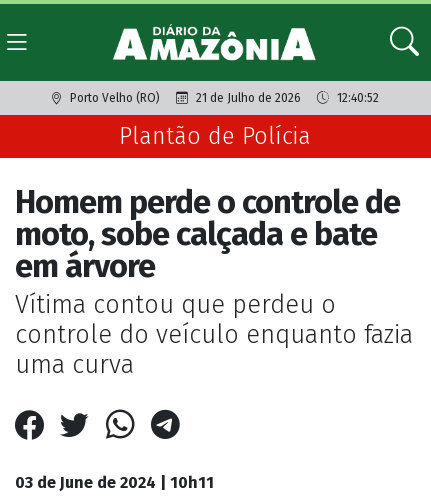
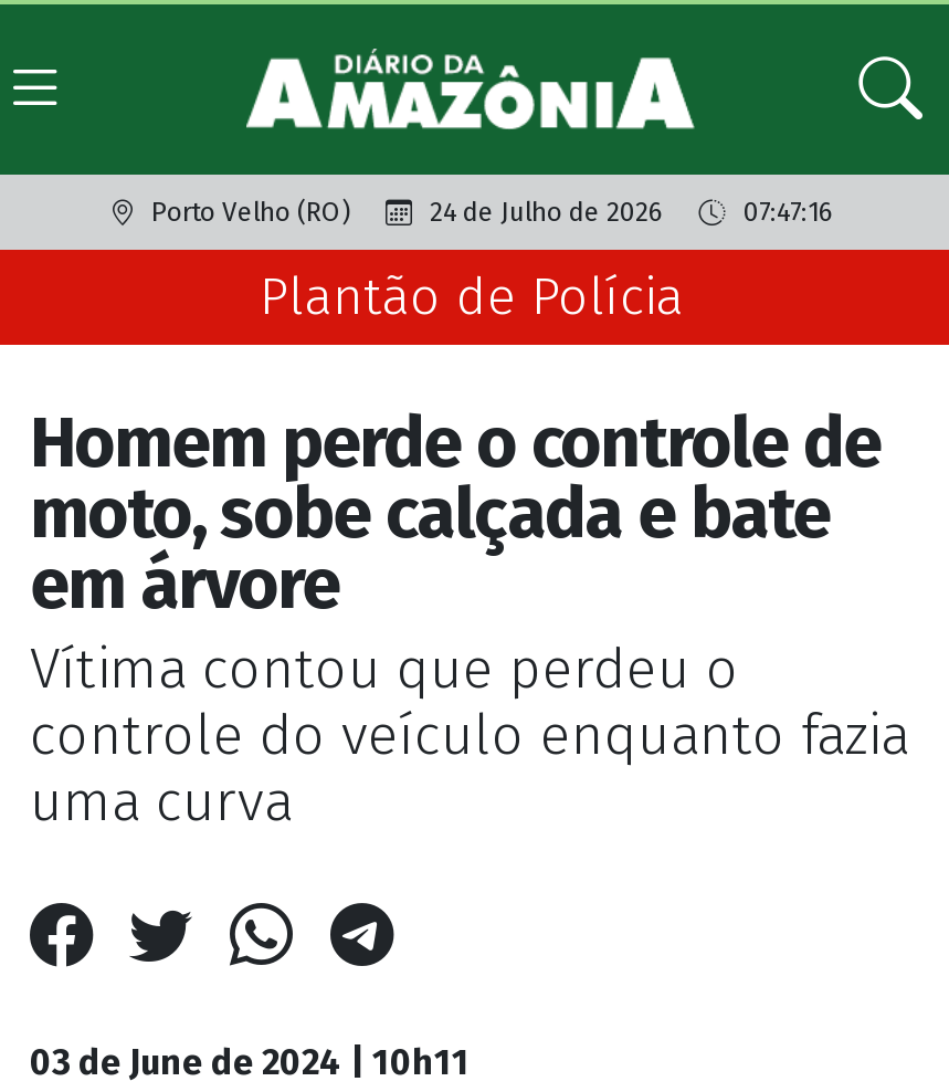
[196,91,301,105] 21 de Julho de 2026 -> [430,197,664,228] 24 de Julho de 2026
[337,91,379,105] 12:40:52 -> [744,197,834,228] 07:47:16

